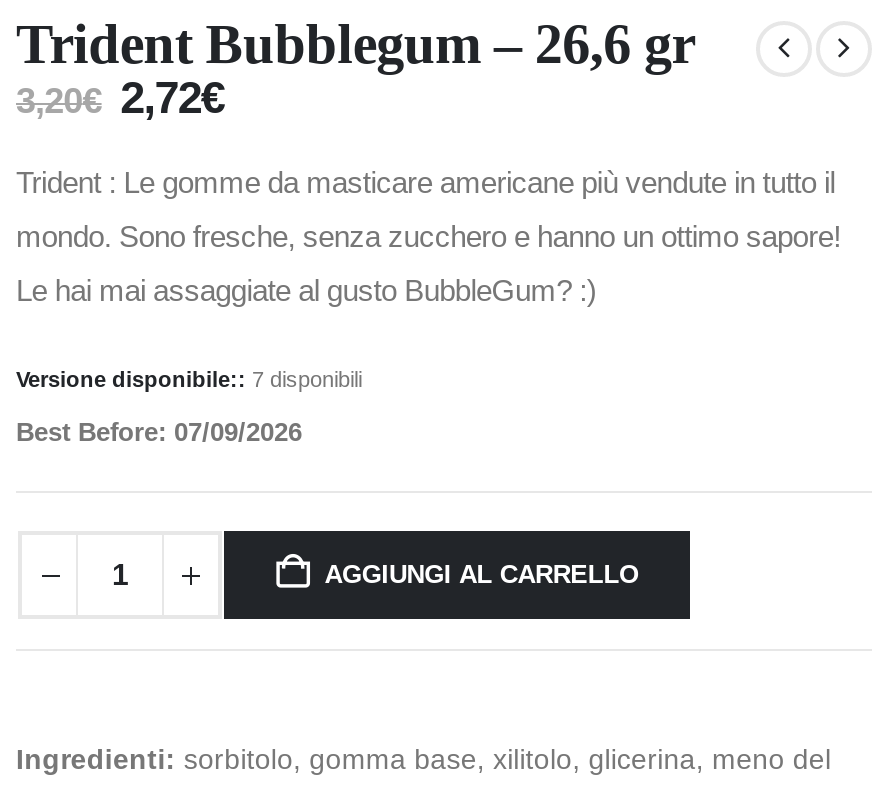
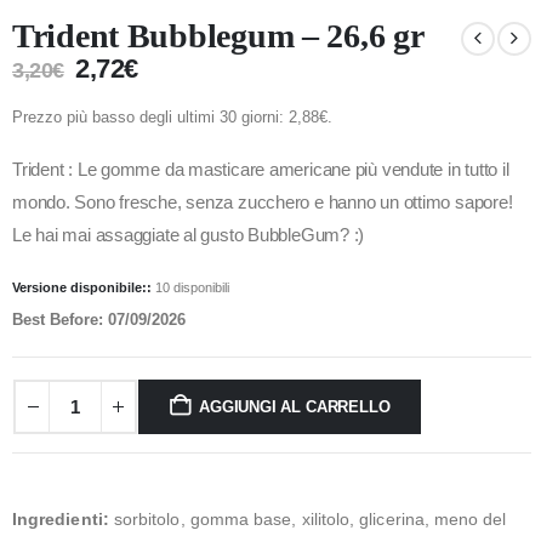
none -> [12,108,332,126] Prezzo più basso degli ultimi 30 giorni: 2,88€.
[16,366,362,390] Versione disponibile:: 7 disponibili -> [12,280,229,295] Versione disponibile:: 10 disponibili

